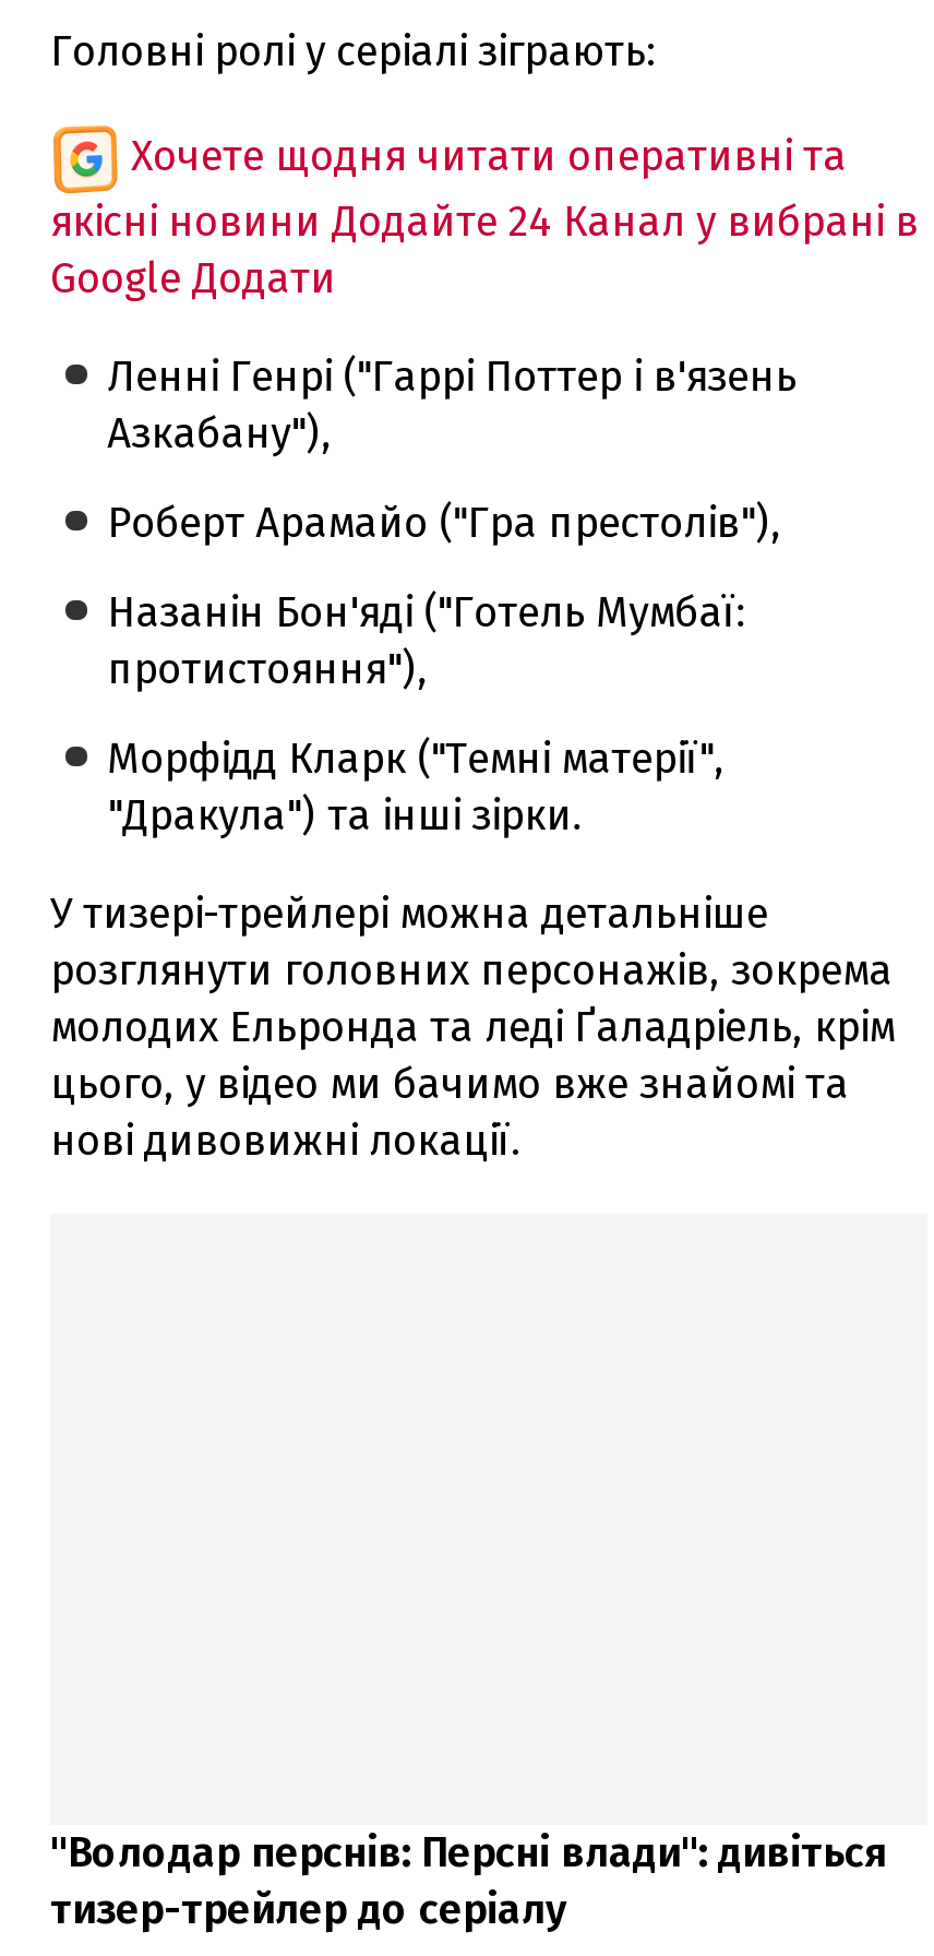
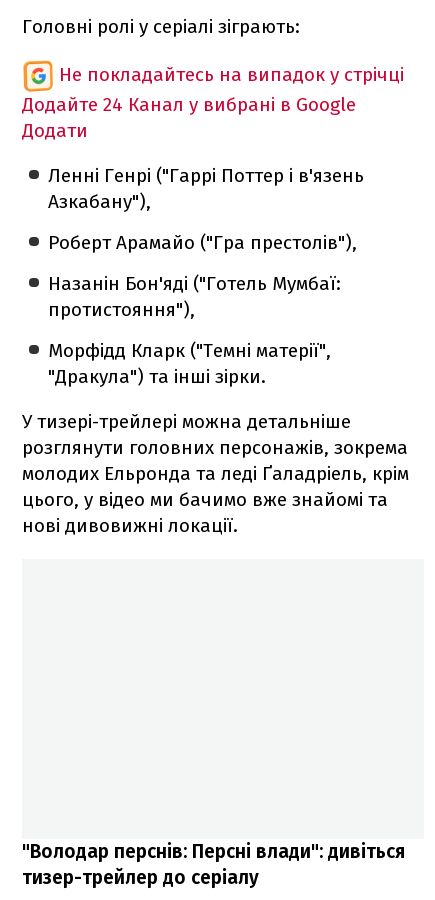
[50,130,919,303] Хочете щодня читати оперативні та | якісні новини Додайте 24 Канал у вибрані в | Google Додати -> [22,63,404,142] Не покладайтесь на випадок у стрічці | Додайте 24 Канал у вибрані в Google | Додати

